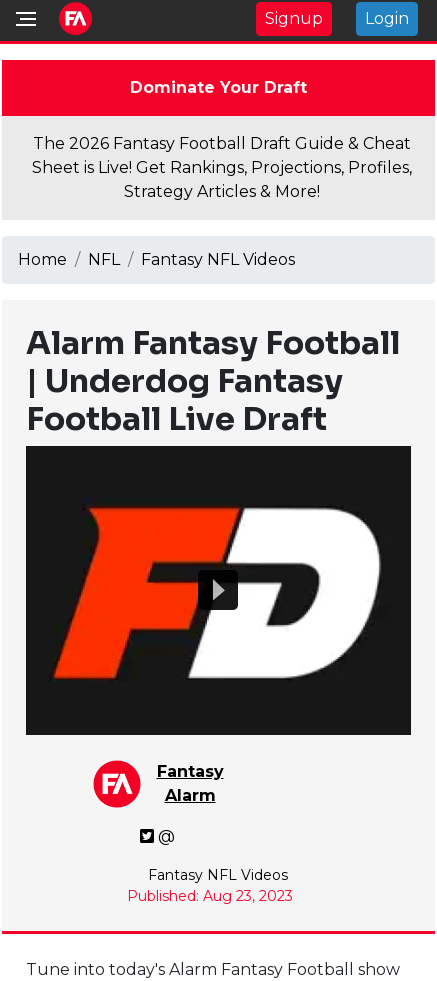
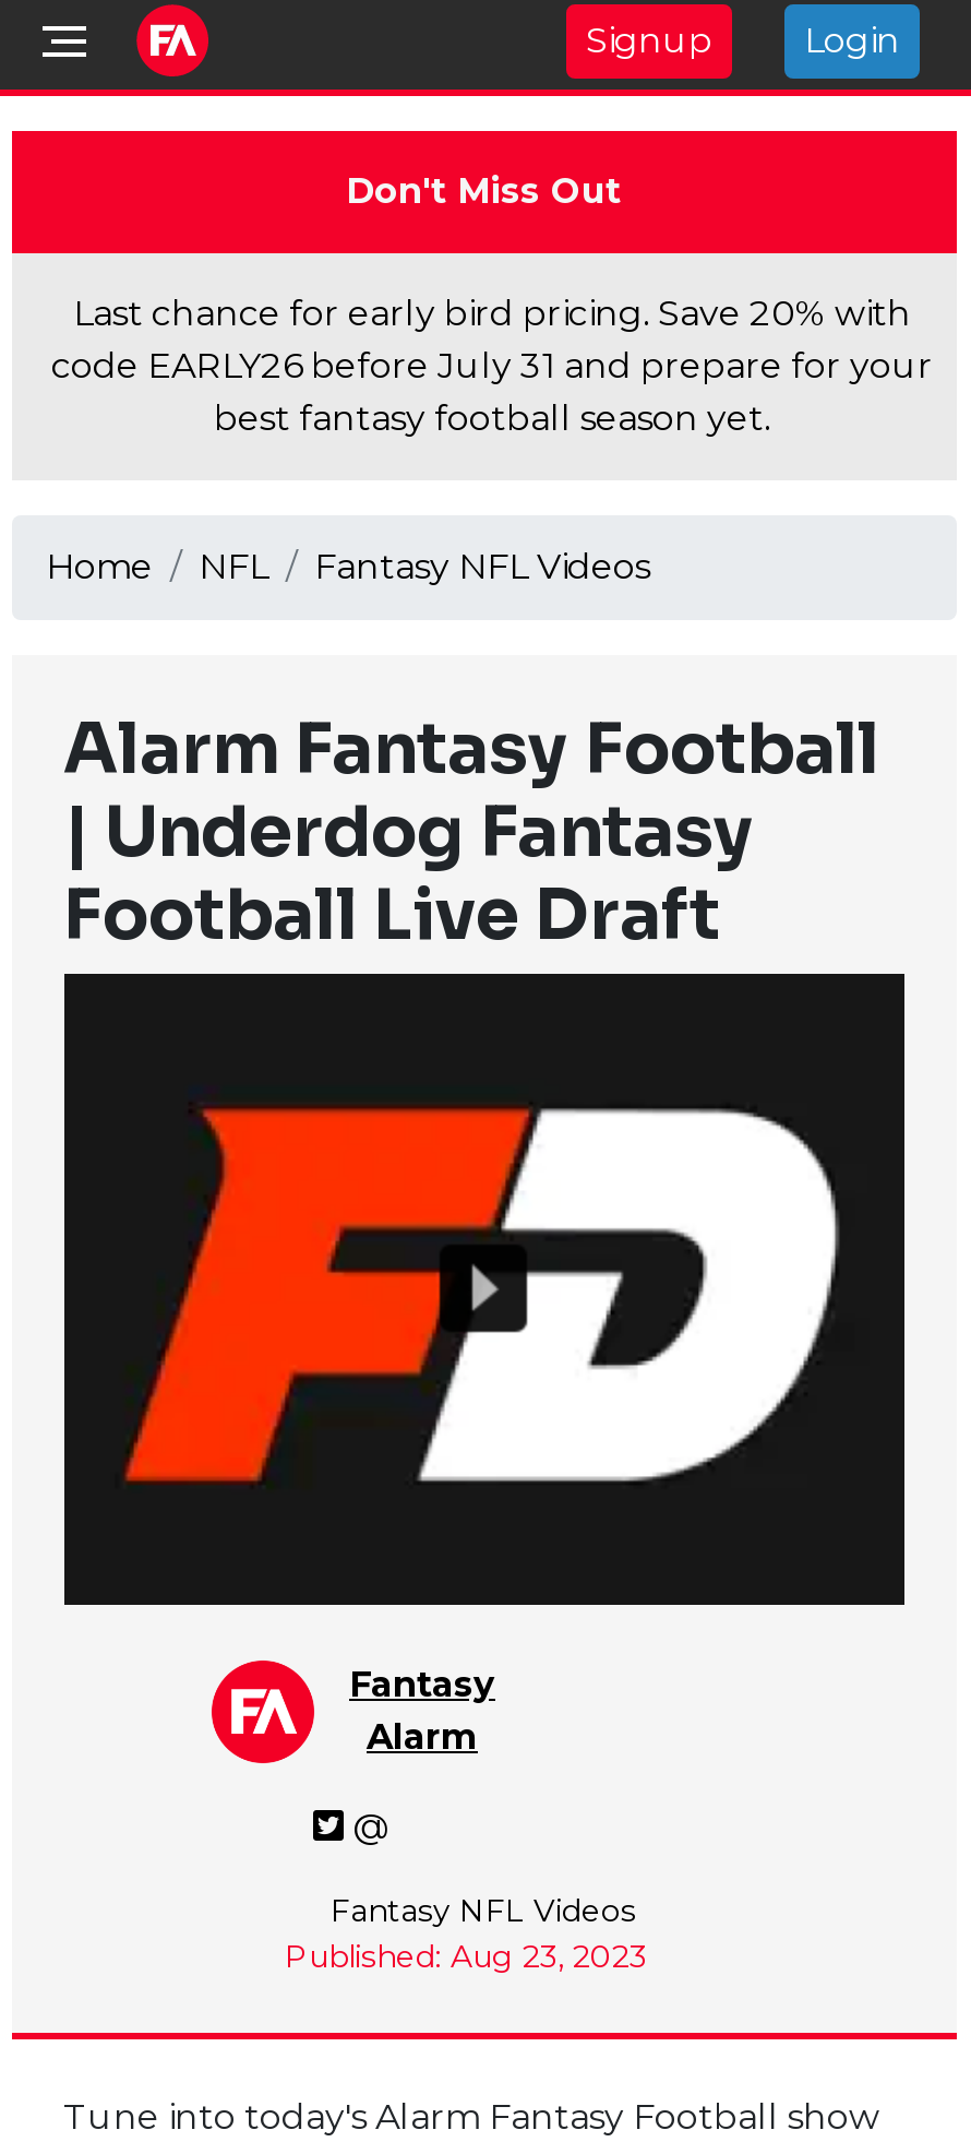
[129,78,306,97] Dominate Your Draft -> [346,170,621,212] Don't Miss Out
[32,134,412,201] The 2026 Fantasy Football Draft Guide & Cheat | Sheet is Live! Get Rankings, Projections, Profiles, | Strategy Articles & More! -> [51,293,933,439] Last chance for early bird pricing. Save 20% with | code EARLY26 before July 31 and prepare for your | best fantasy football season yet.

